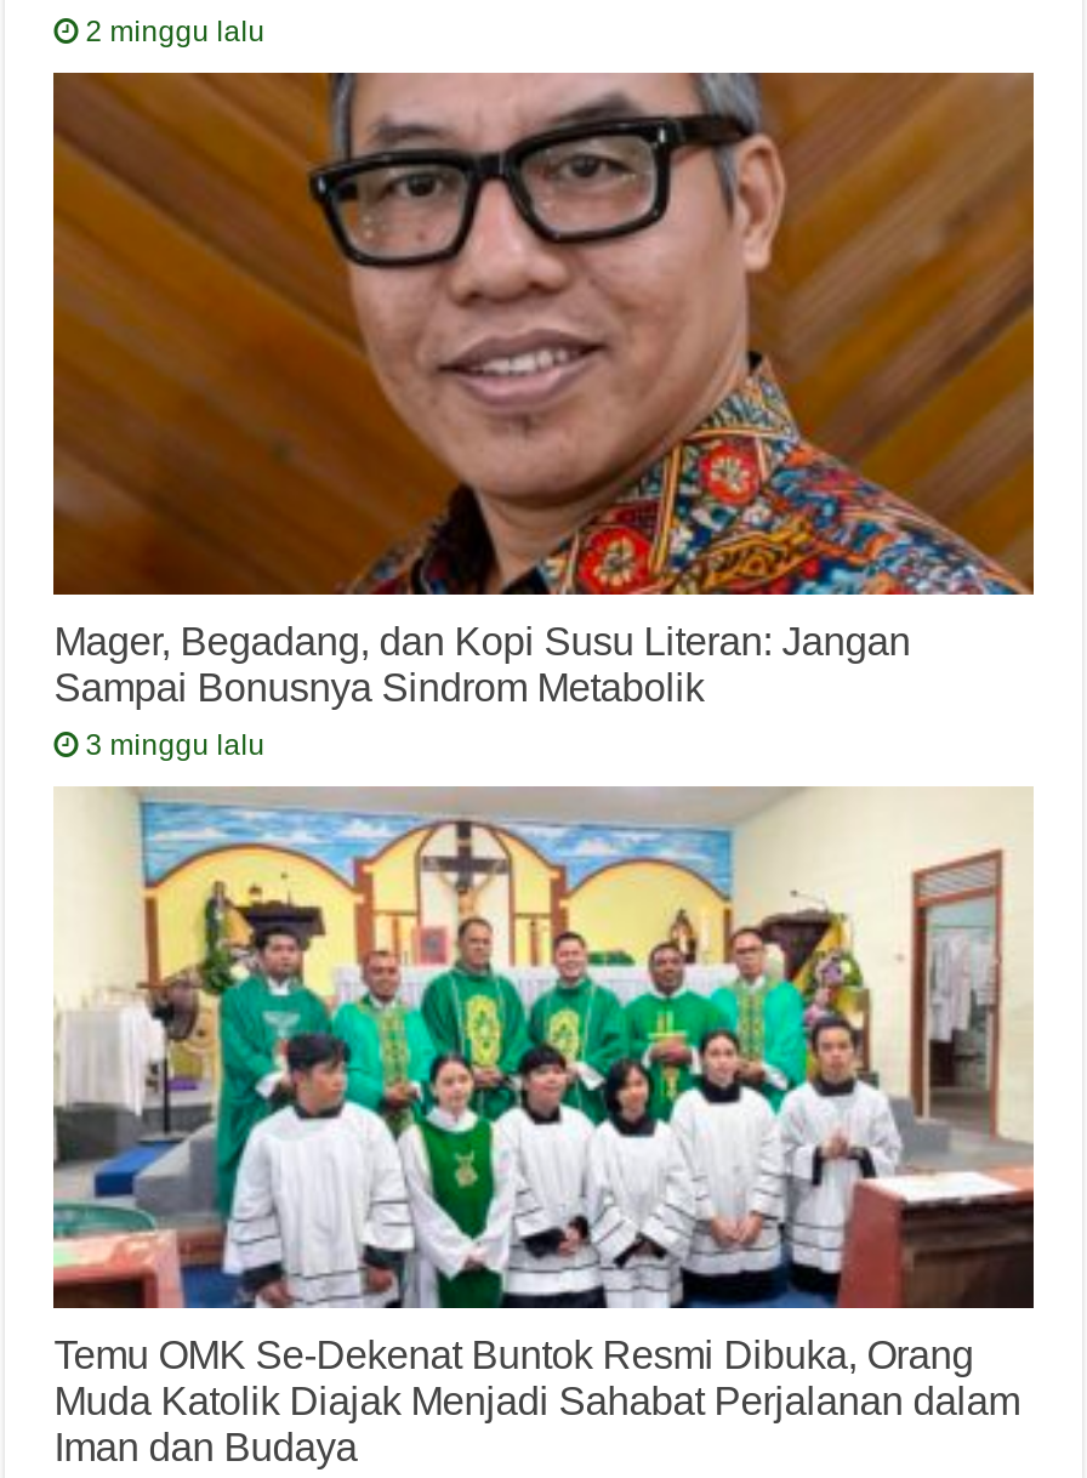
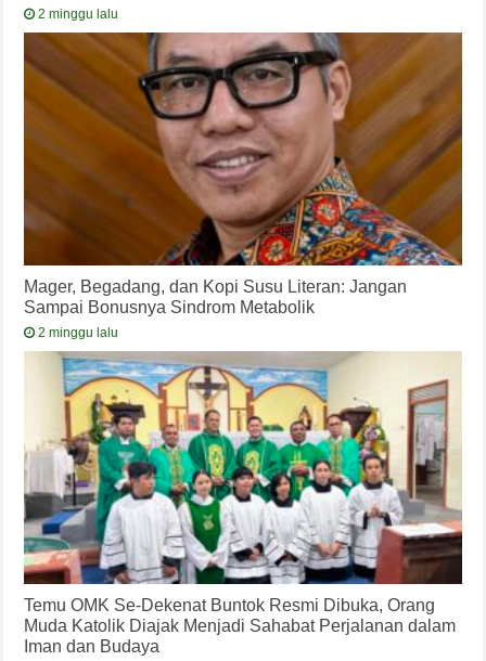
[85,728,265,762] 3 minggu lalu -> [38,325,118,340] 2 minggu lalu

